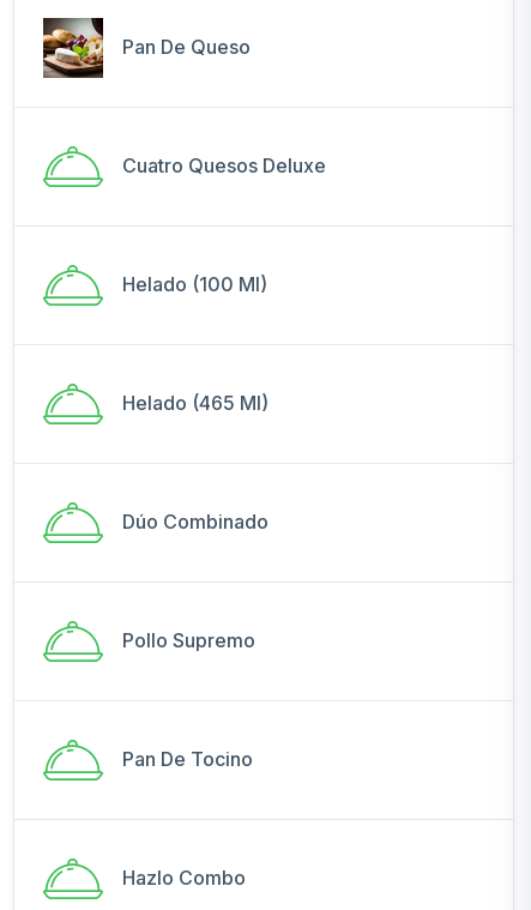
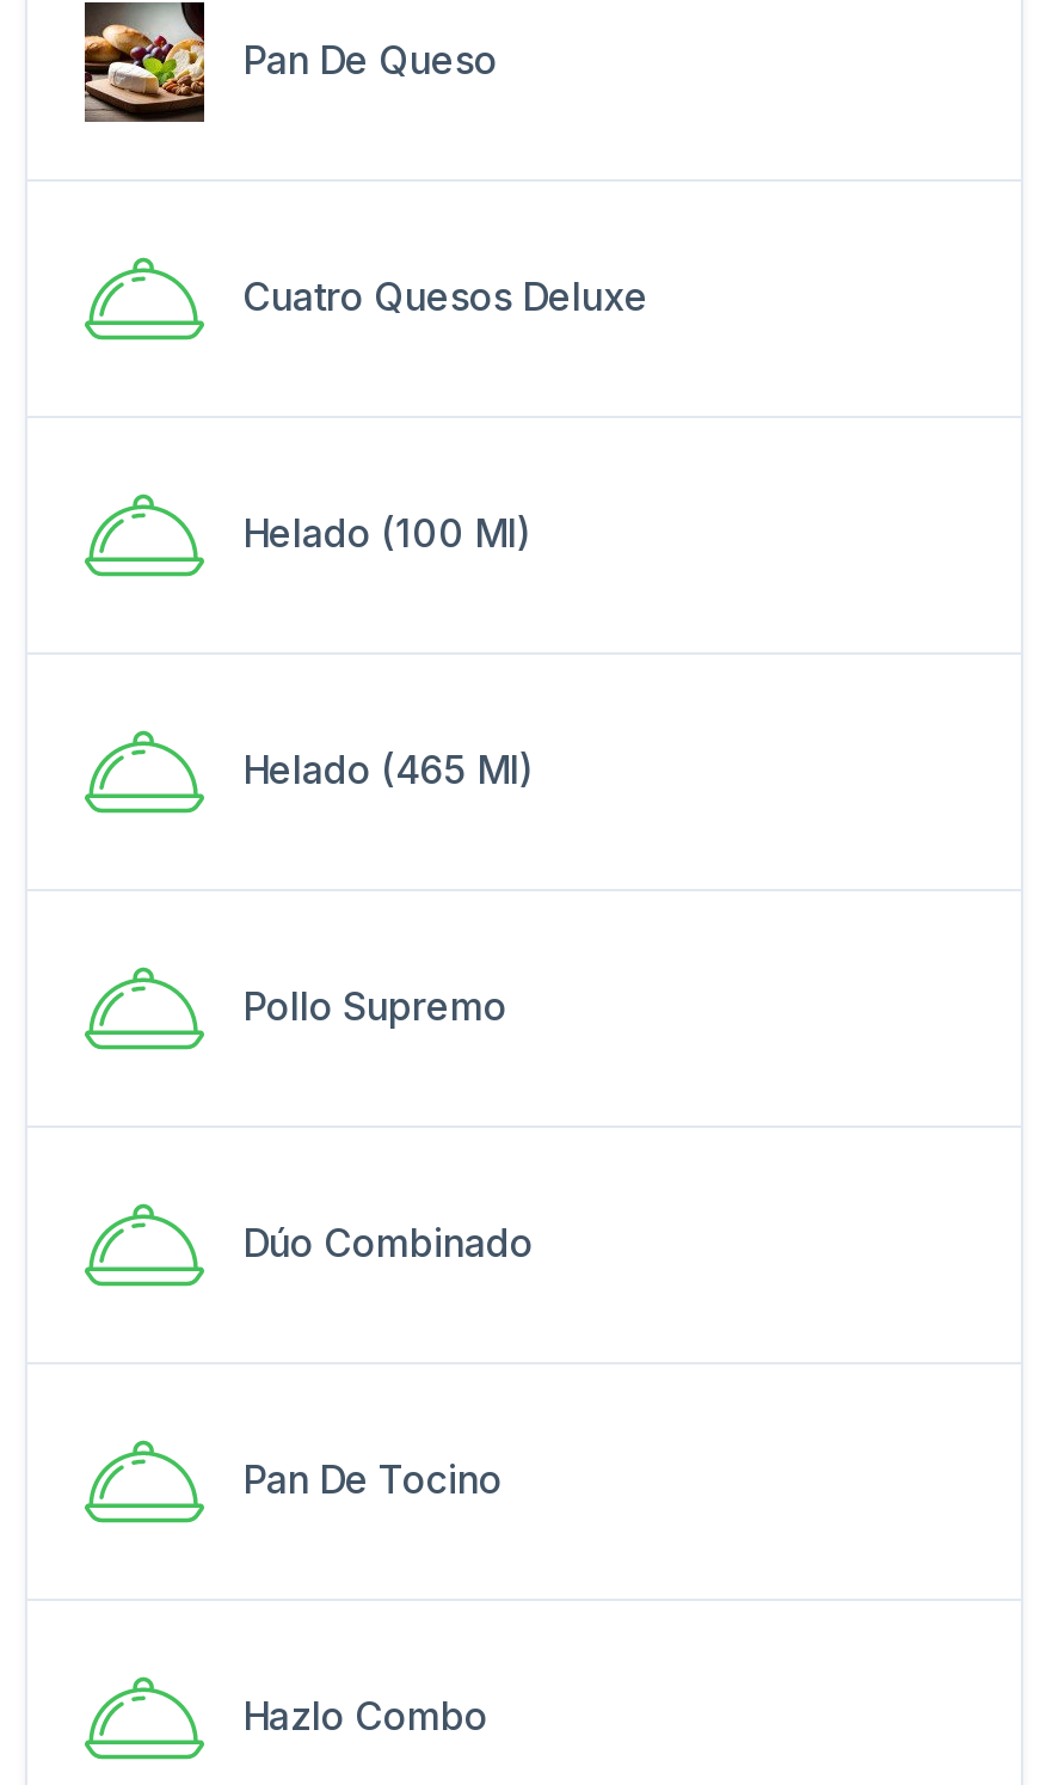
moved [122,510,268,534] -> [242,1219,534,1267]: Dúo Combinado
moved [122,629,255,653] -> [242,983,507,1031]: Pollo Supremo

